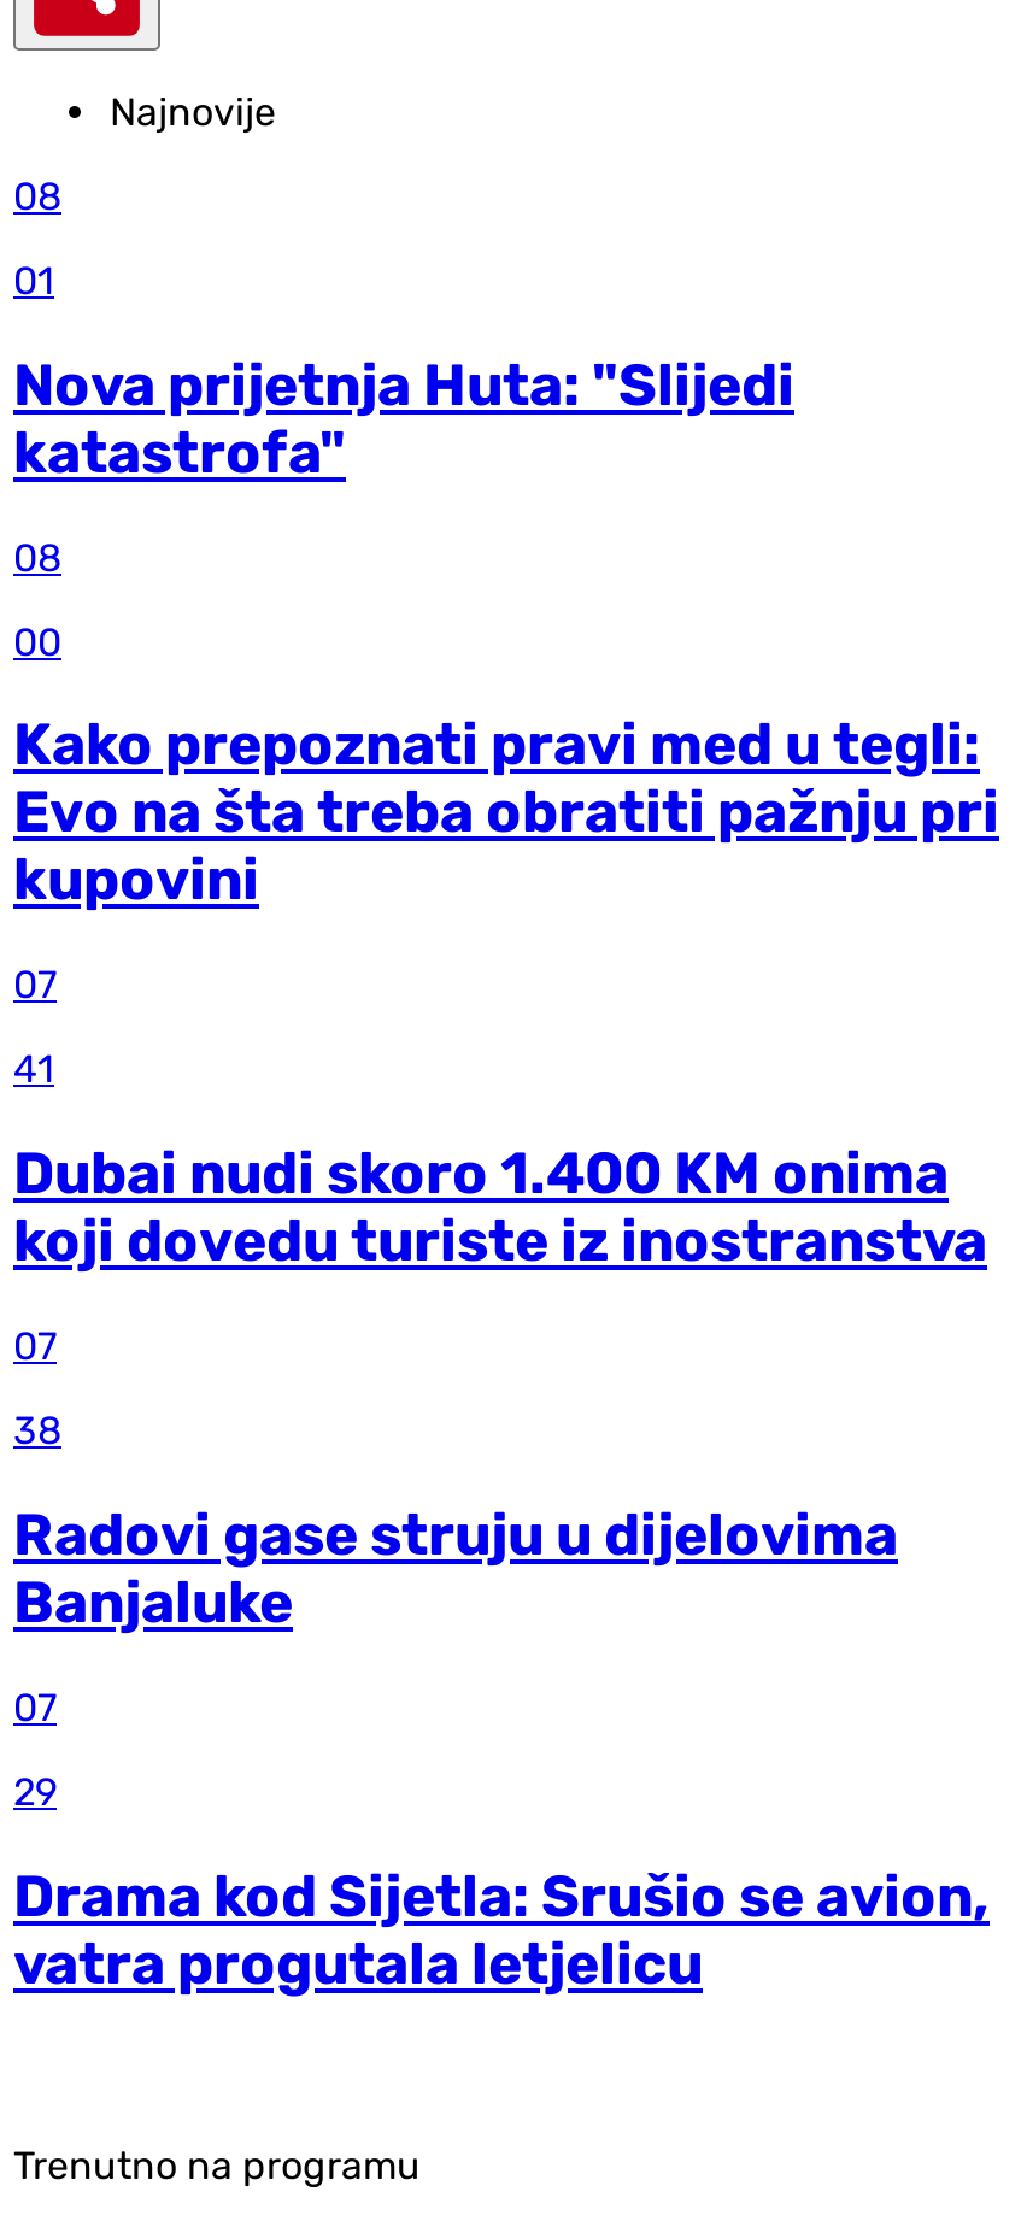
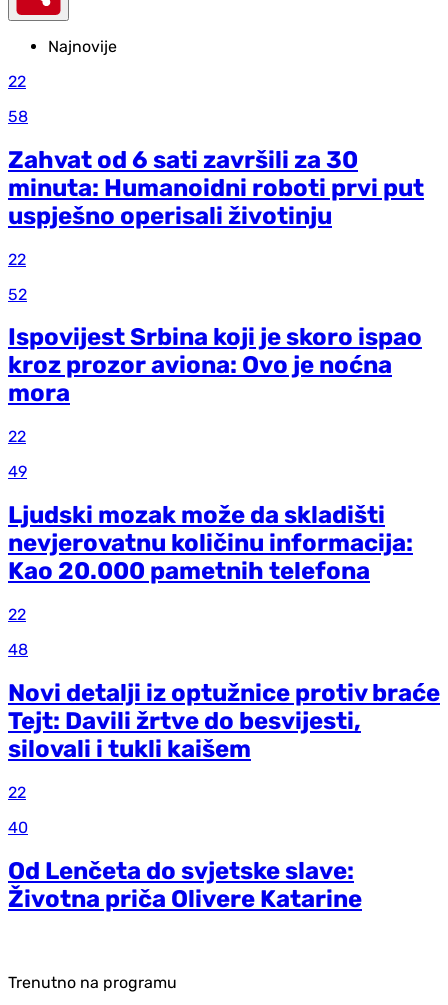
[13,173,61,219] 08 -> [8,72,26,91] 22
[13,257,54,303] 01 -> [8,107,28,126] 58
[13,351,794,486] Nova prijetnja Huta: "Slijedi | katastrofa" -> [8,146,424,230] Zahvat od 6 sati završili za 30 | minuta: Humanoidni roboti prvi put | uspješno operisali životinju
[13,534,61,580] 08 -> [8,249,26,268] 22
[13,618,61,664] 00 -> [8,284,27,303] 52
[13,712,999,914] Kako prepoznati pravi med u tegli: | Evo na šta treba obratiti pažnju pri | kupovini -> [8,323,422,407] Ispovijest Srbina koji je skoro ispao | kroz prozor aviona: Ovo je noćna | mora
[13,962,57,1008] 07 -> [8,427,26,446] 22
[13,1047,54,1093] 41 -> [8,462,27,481] 49
[13,1141,987,1275] Dubai nudi skoro 1.400 KM onima | koji dovedu turiste iz inostranstva -> [8,501,413,585] Ljudski mozak može da skladišti | nevjerovatnu količinu informacija: | Kao 20.000 pametnih telefona
[13,1323,57,1369] 07 -> [8,605,26,624] 22
[13,1408,61,1454] 38 -> [8,640,28,659] 48
[13,1502,898,1637] Radovi gase struju u dijelovima | Banjaluke -> [8,679,440,763] Novi detalji iz optužnice protiv braće | Tejt: Davili žrtve do besvijesti, | silovali i tukli kaišem
[13,1685,57,1730] 07 -> [8,783,26,802] 22
[13,1769,57,1815] 29 -> [8,818,28,837] 40
[13,1863,990,1998] Drama kod Sijetla: Srušio se avion, | vatra progutala letjelicu -> [8,857,362,913] Od Lenčeta do svjetske slave: | Životna priča Olivere Katarine

